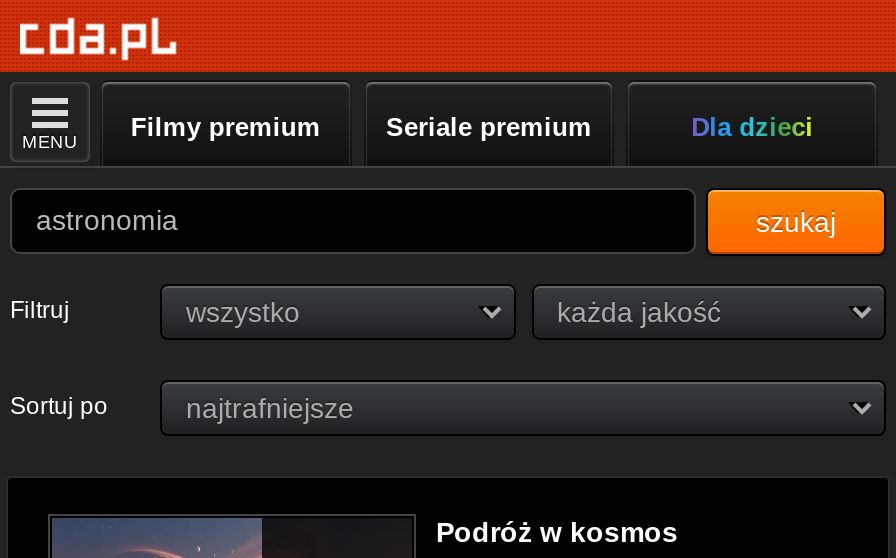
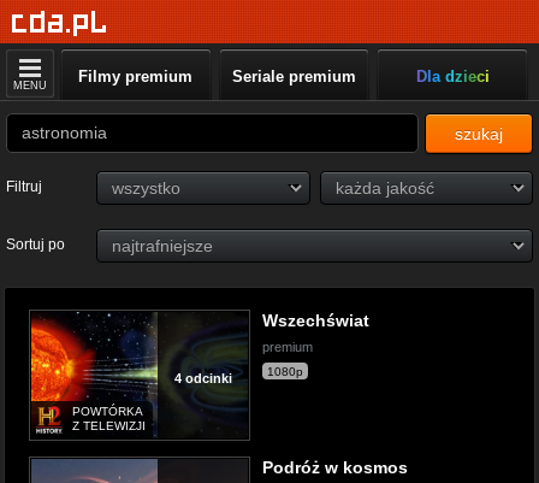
none -> [30,312,232,434] [image] | 4 odcinki | POWTÓRKA | Z TELEWIZJI
none -> [262,311,369,378] Wszechświat | premium | 1080p

